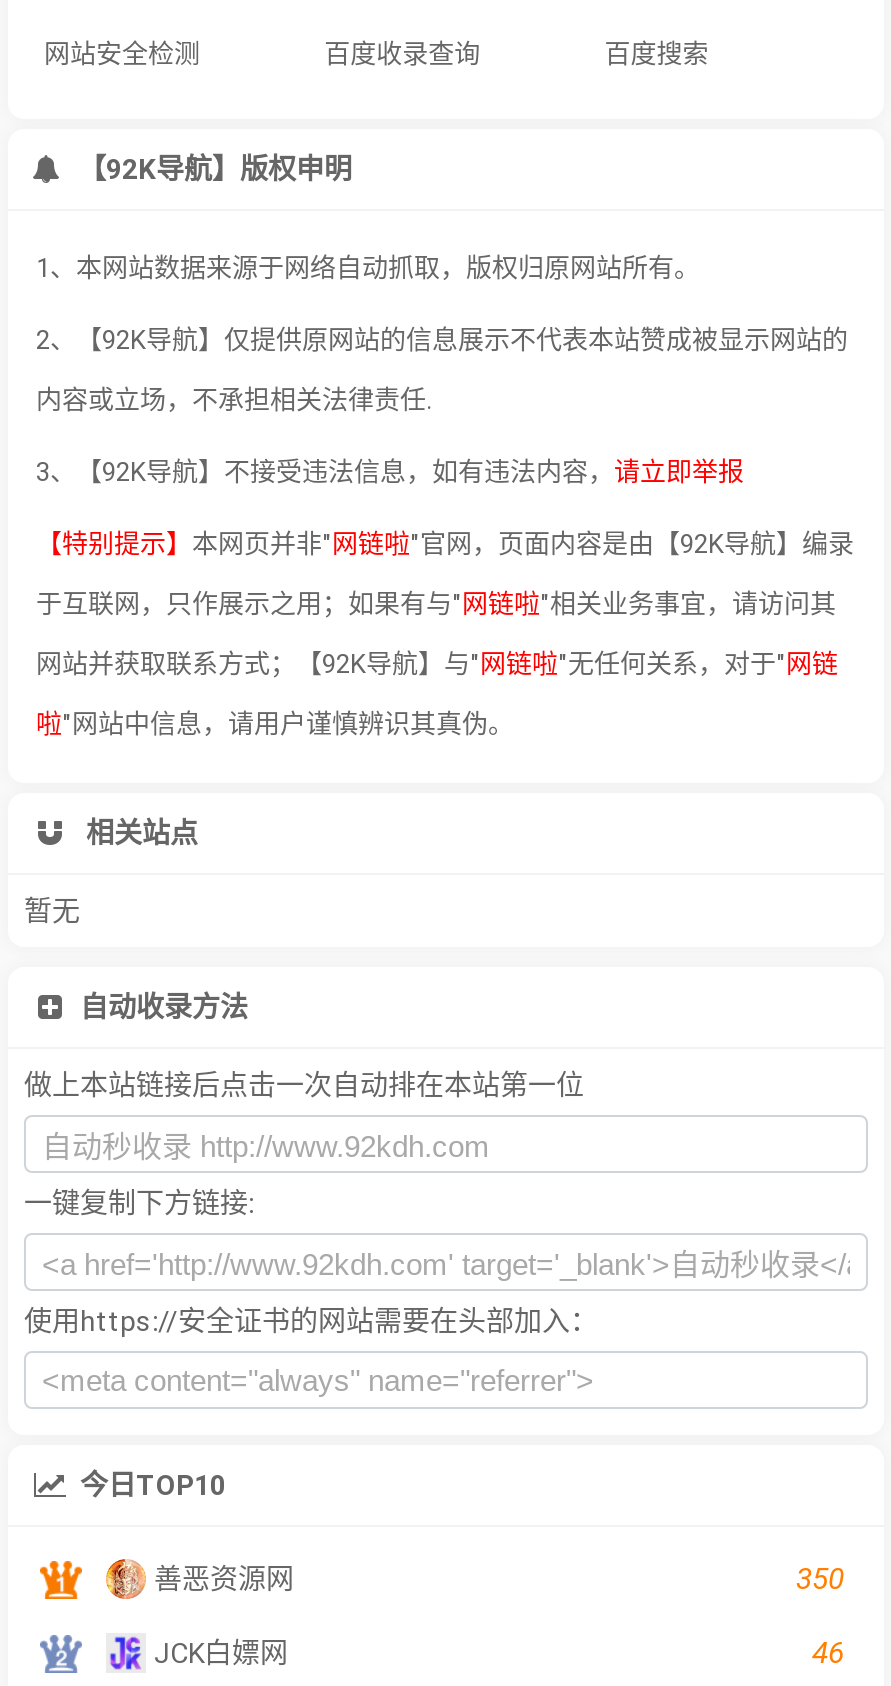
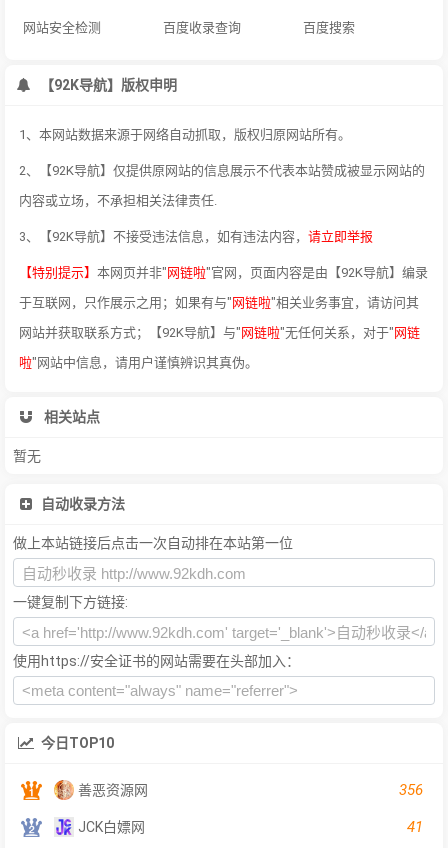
[796,1561,844,1597] 350 -> [399,781,423,799] 356
[812,1635,844,1671] 46 -> [407,818,423,836] 41

